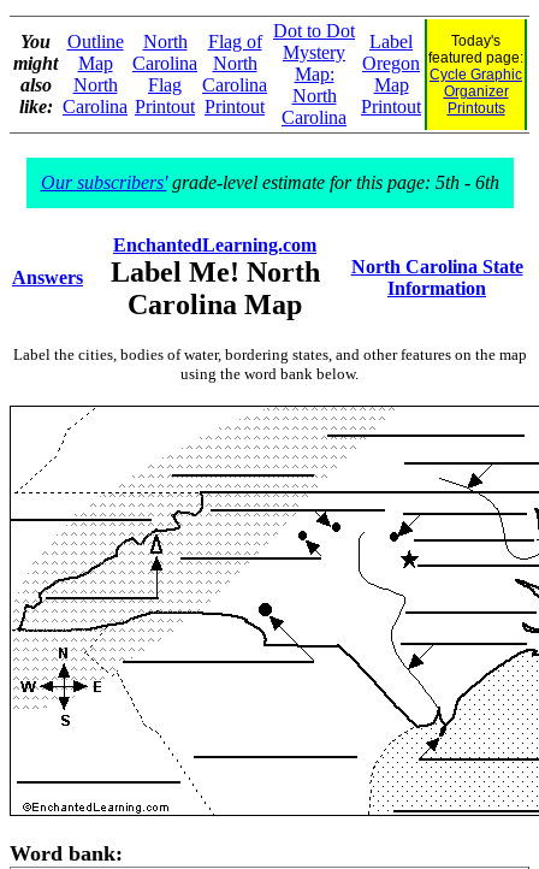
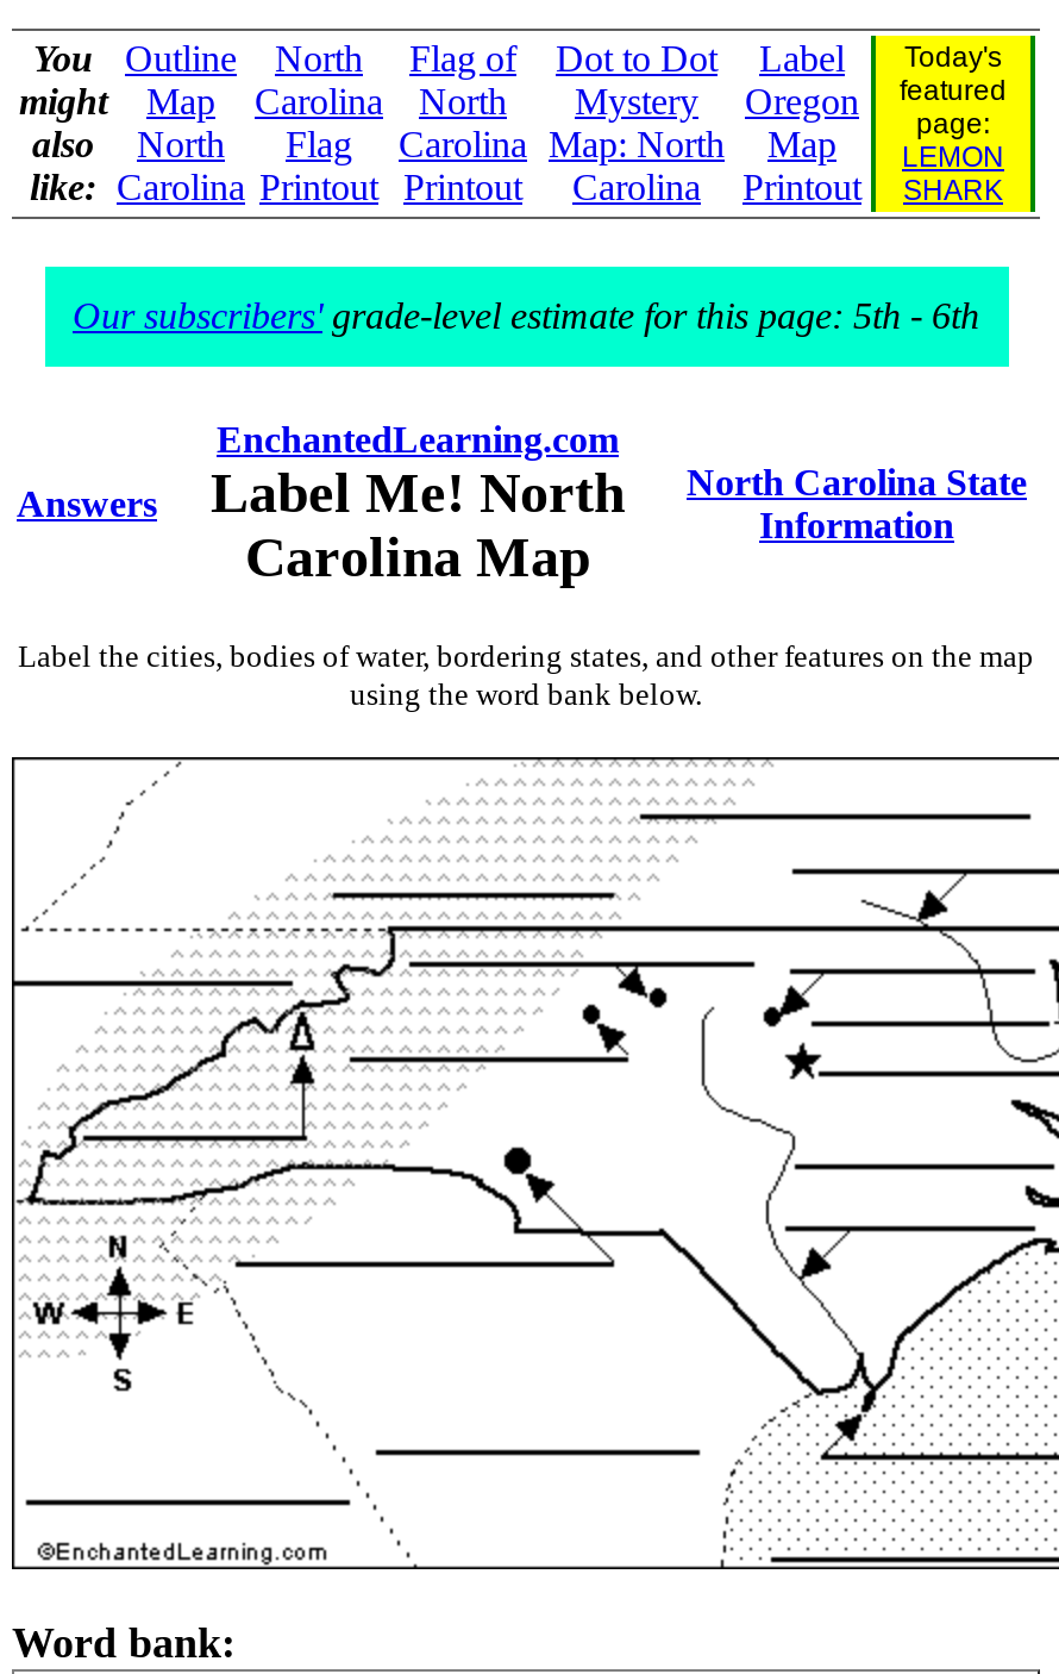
[428,49,523,117] featured page: | Cycle Graphic | Organizer | Printouts -> [900,74,1007,207] featured | page: | LEMON | SHARK

